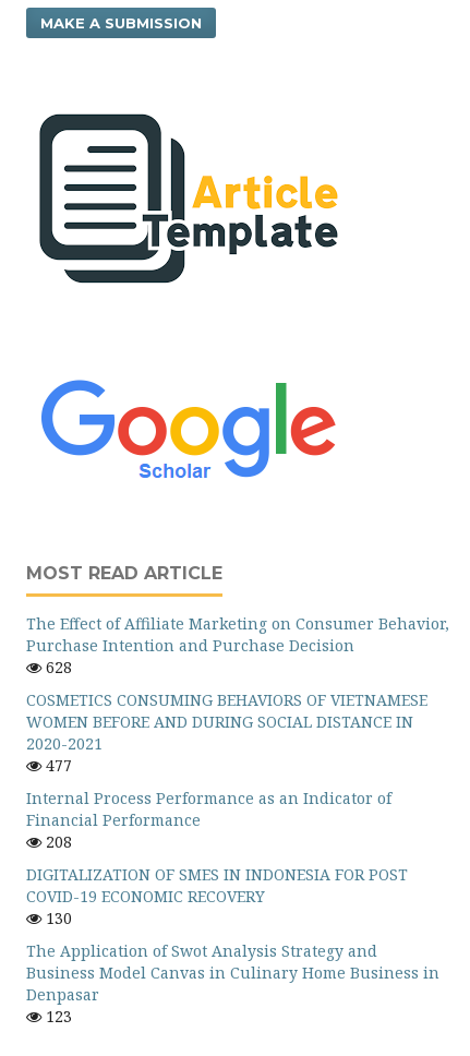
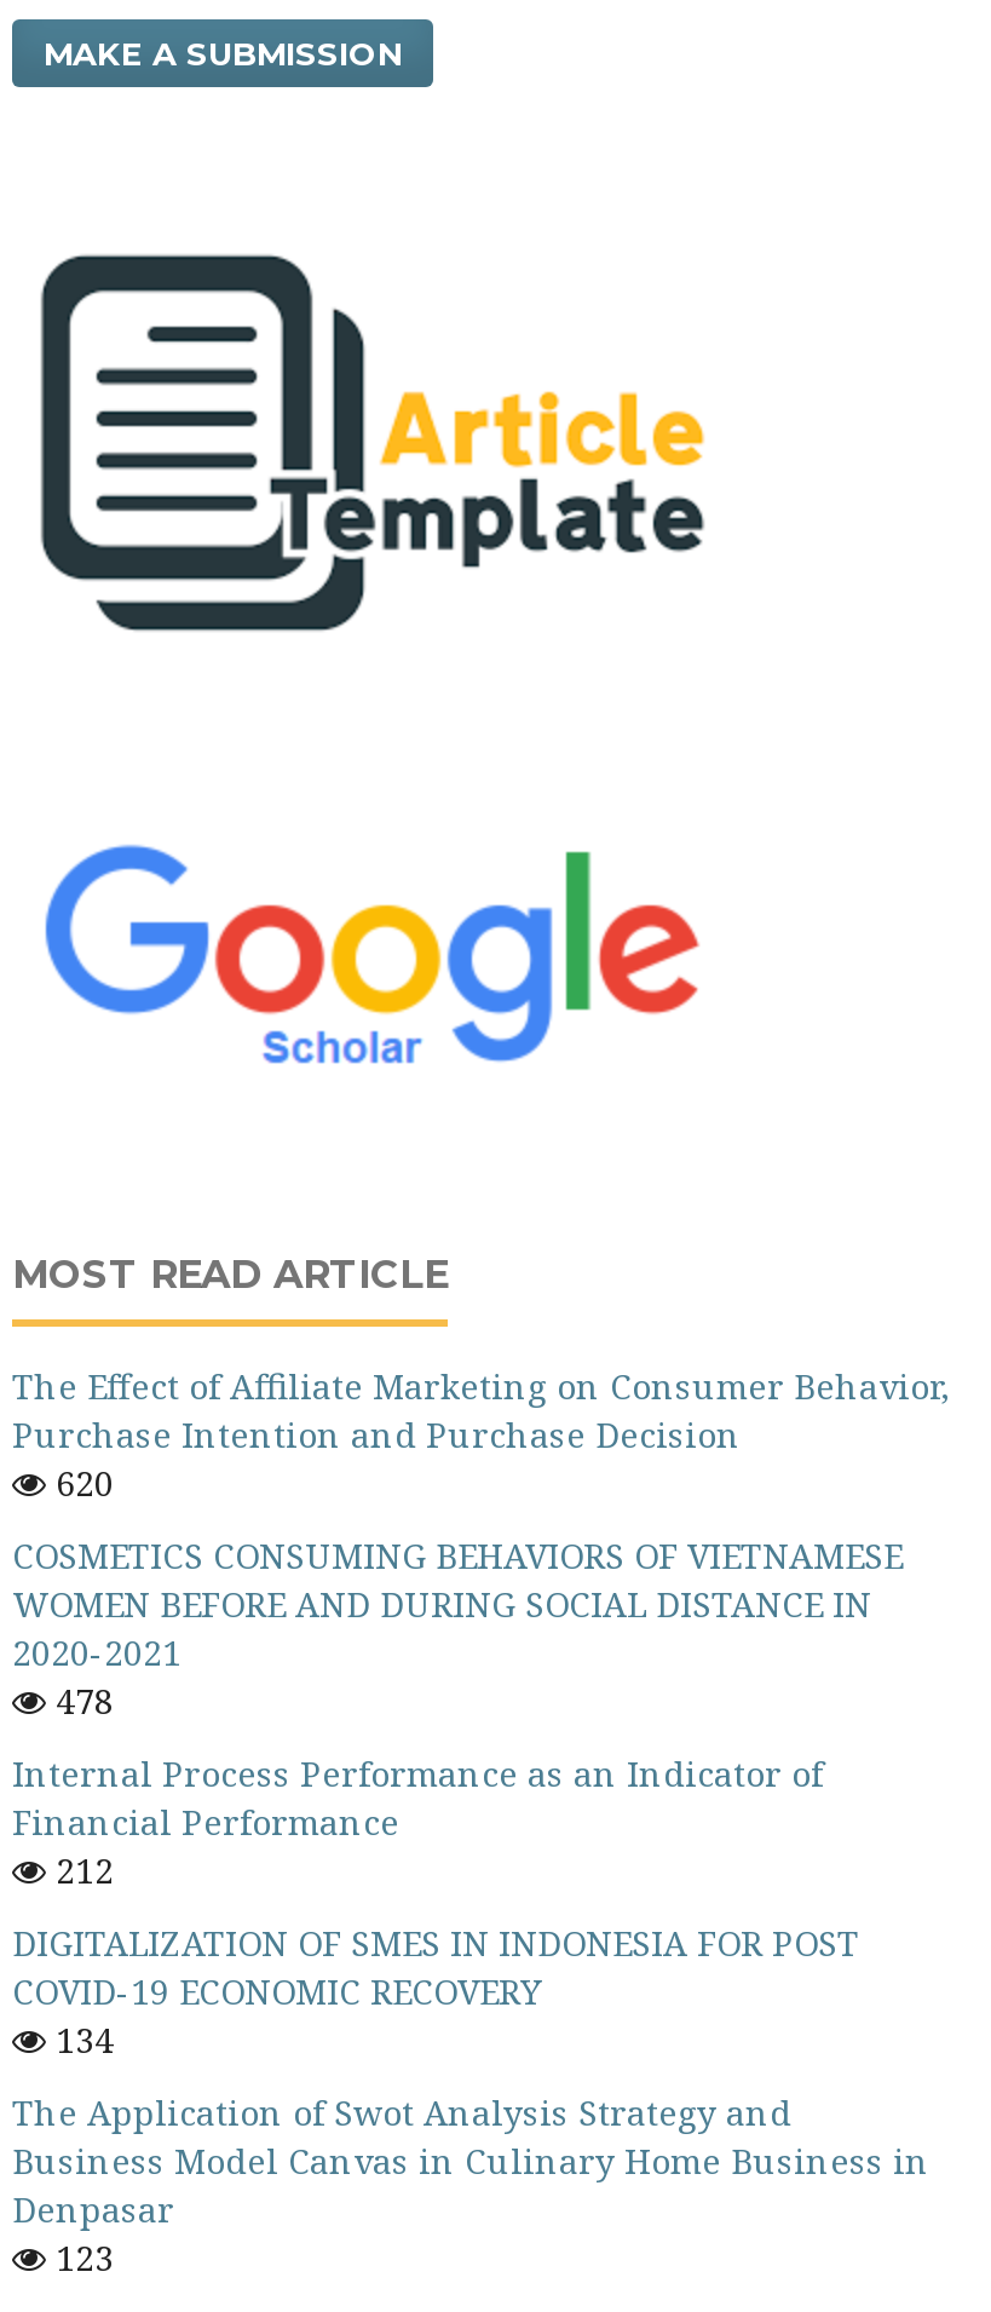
[41,657,72,677] 628 -> [46,1460,114,1506] 620
[41,755,72,776] 477 -> [46,1678,114,1724] 478
[41,831,72,852] 208 -> [46,1847,114,1893] 212
[41,908,72,928] 130 -> [46,2017,114,2063] 134

